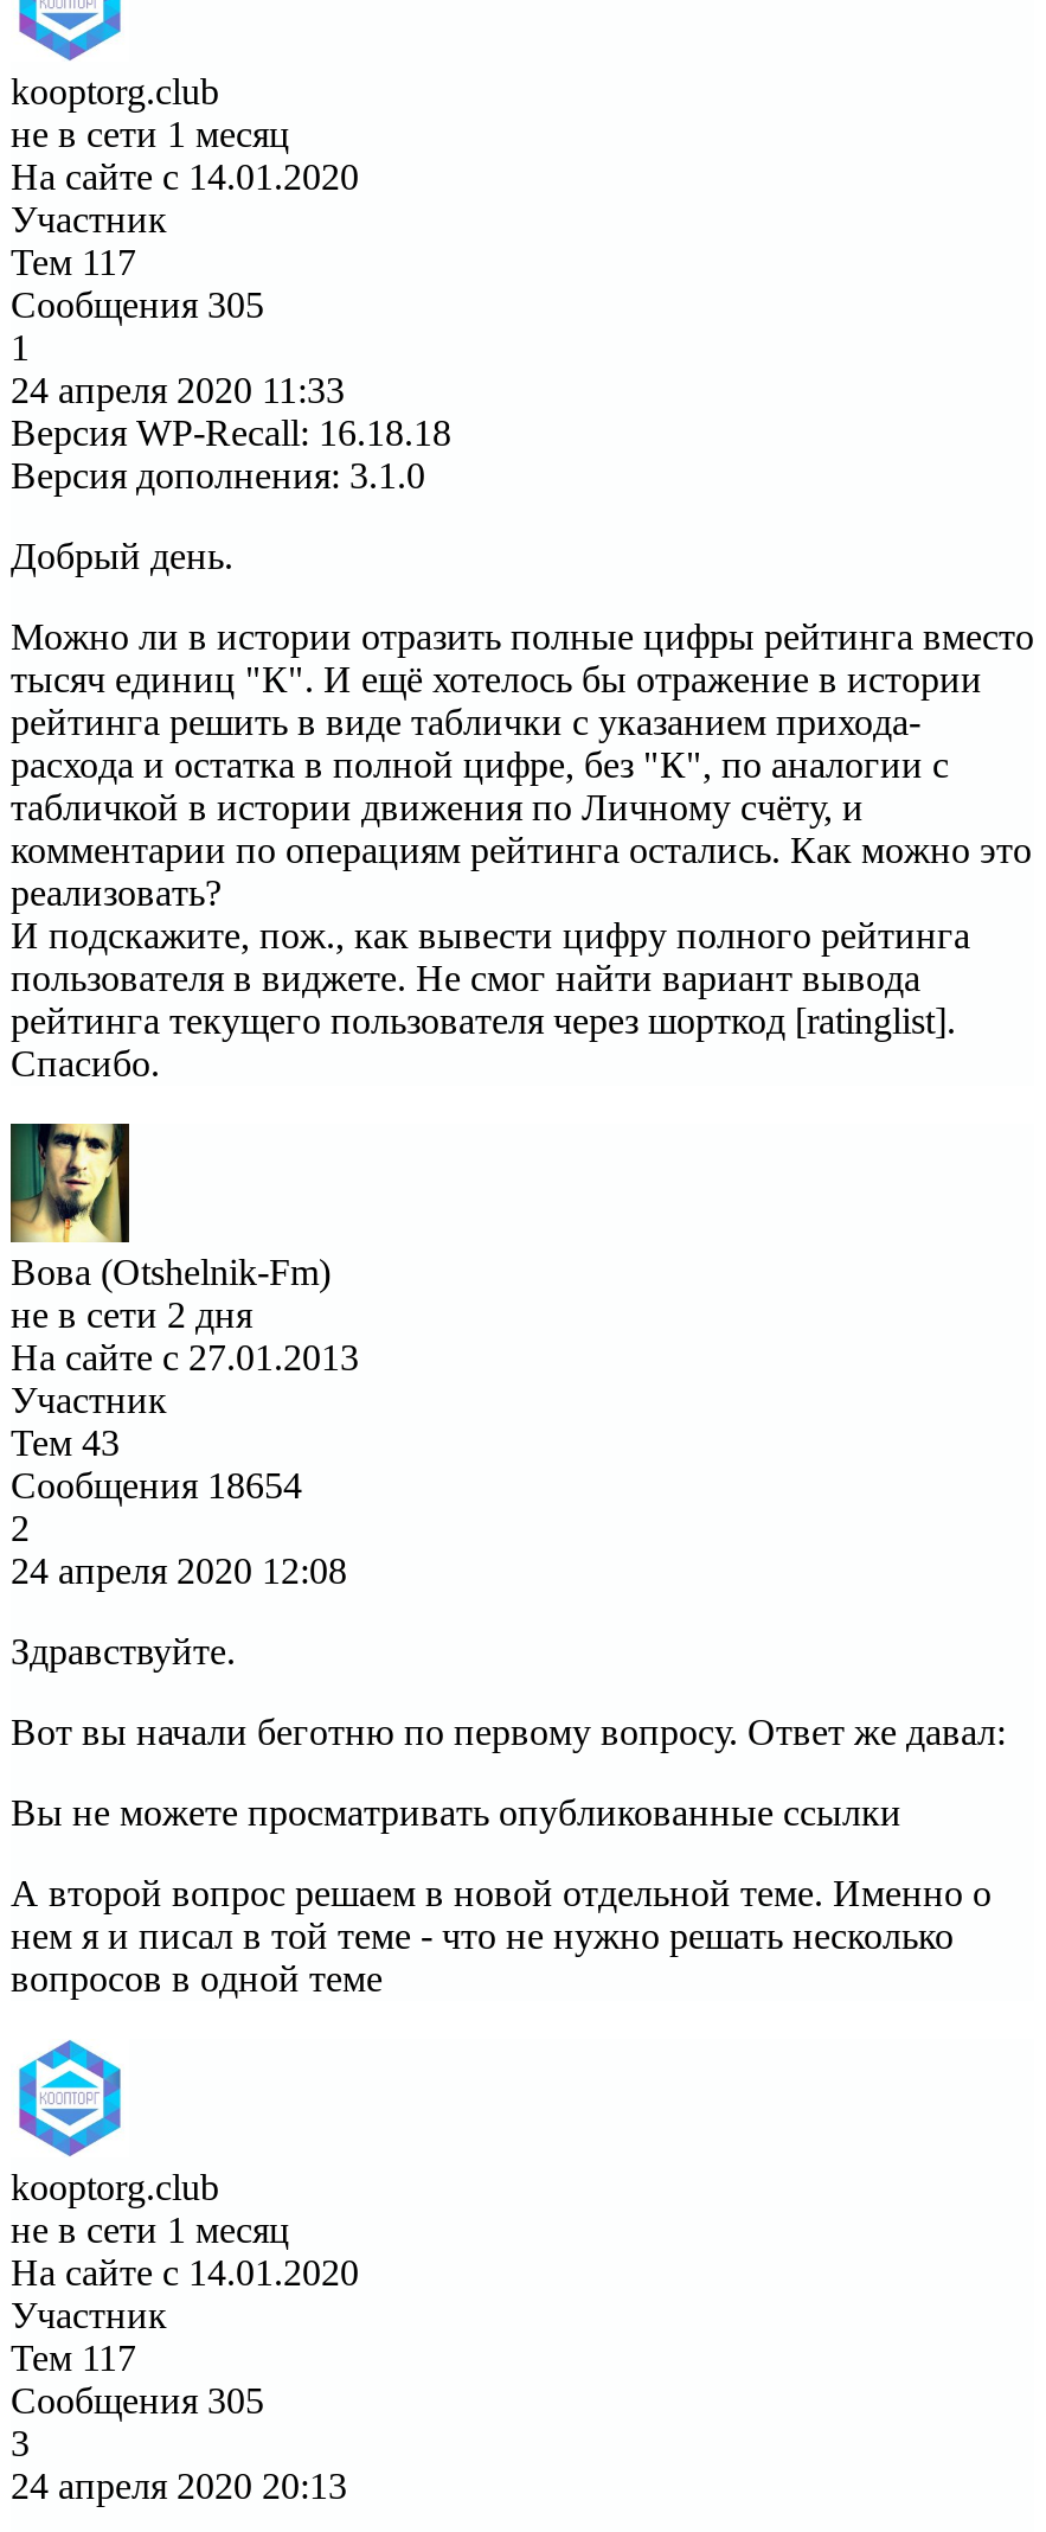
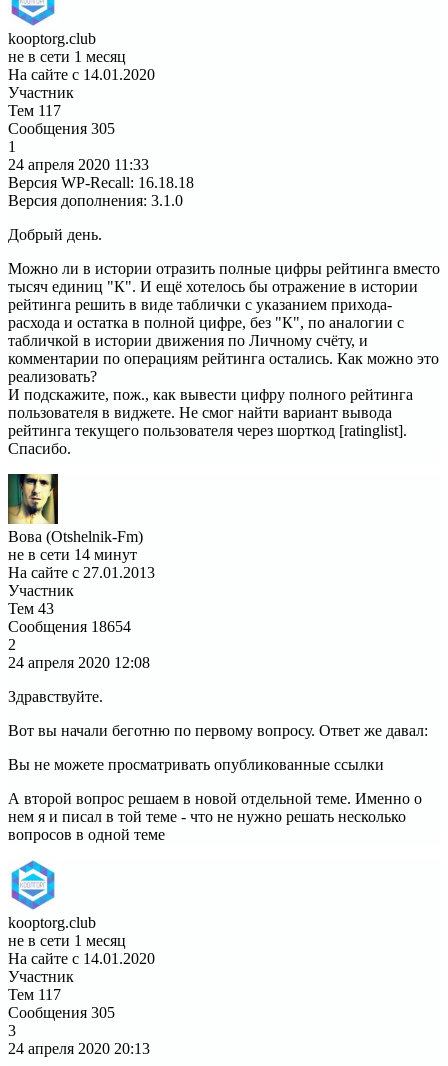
[11,1294,252,1335] не в сети 2 дня -> [8,546,137,563] не в сети 14 минут

